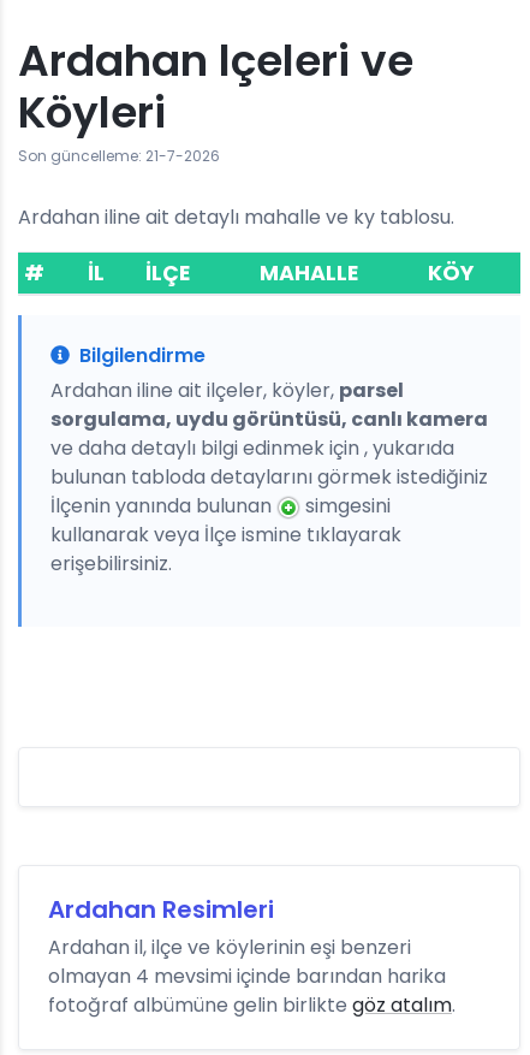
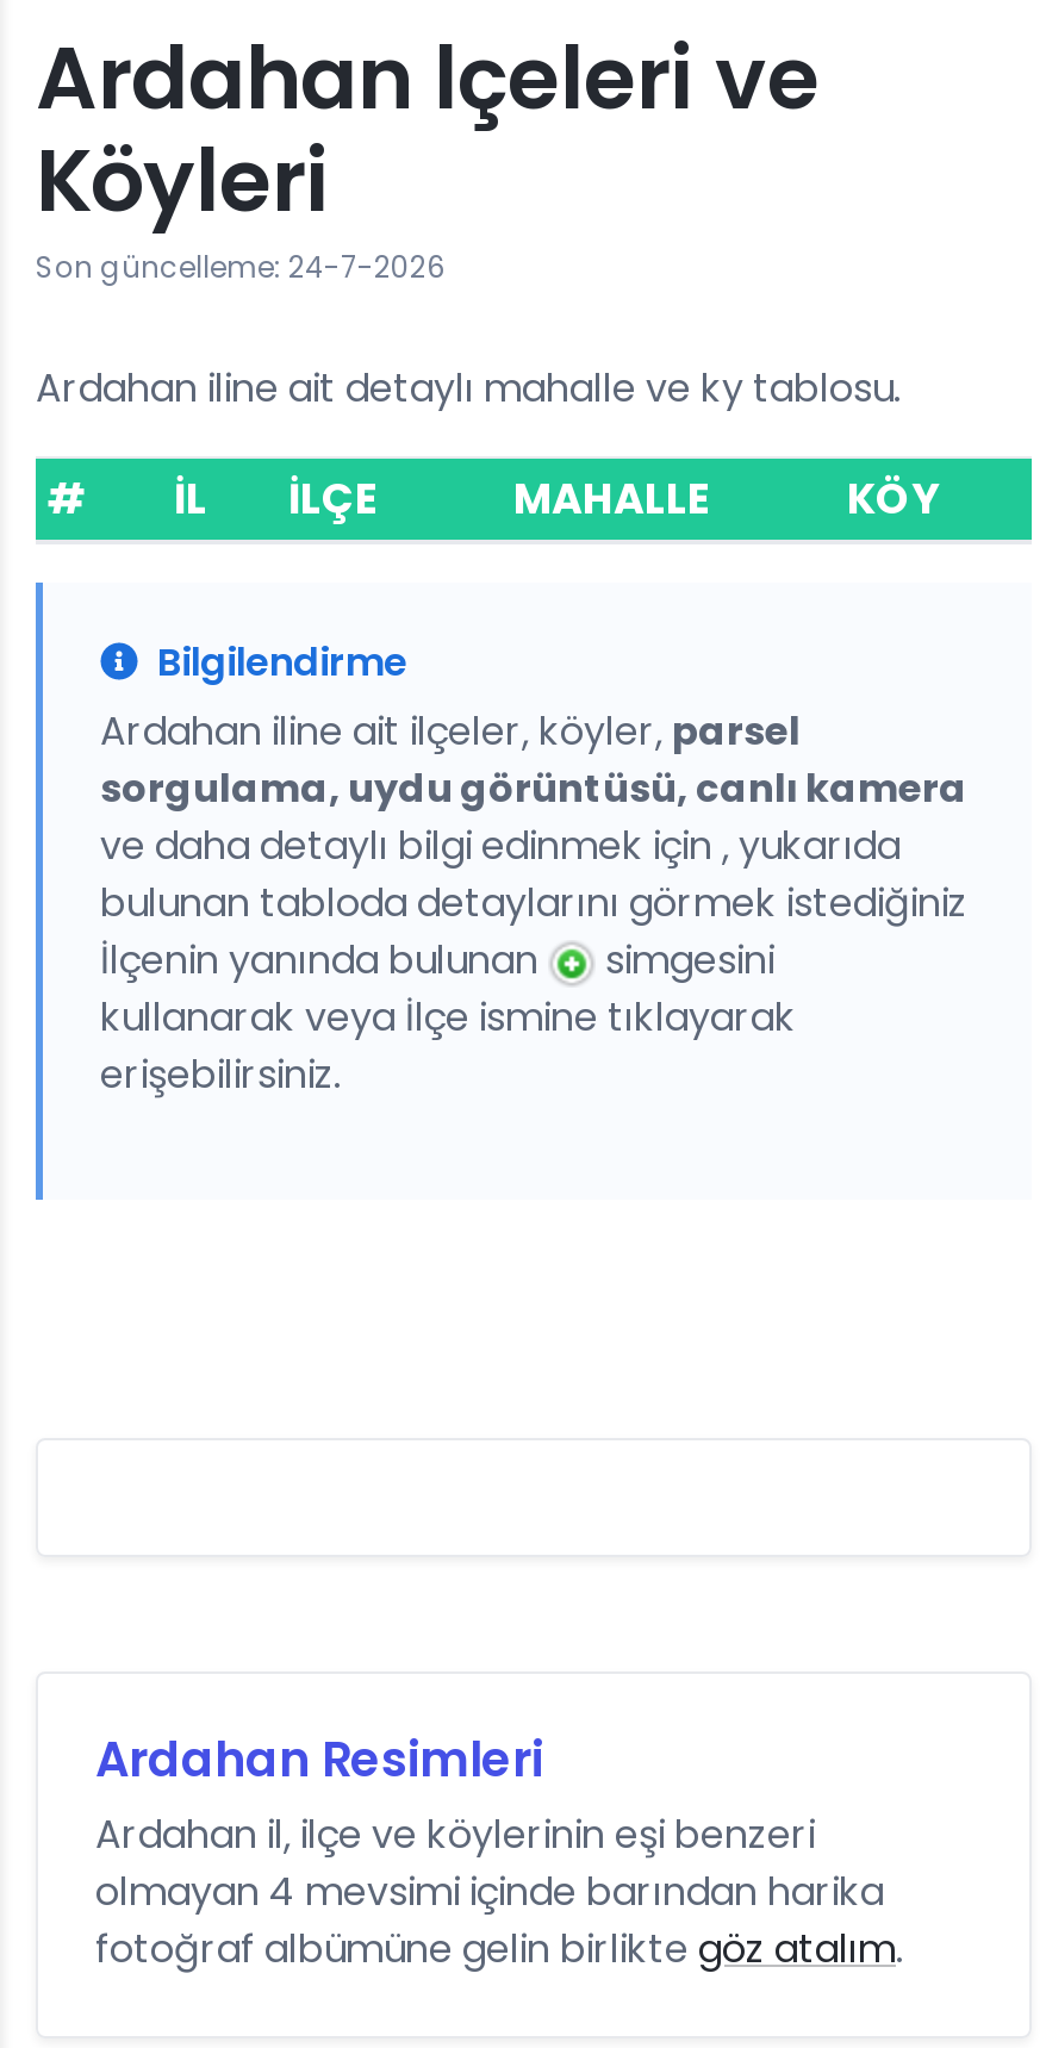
[18,146,220,166] Son güncelleme: 21-7-2026 -> [36,247,446,287] Son güncelleme: 24-7-2026

